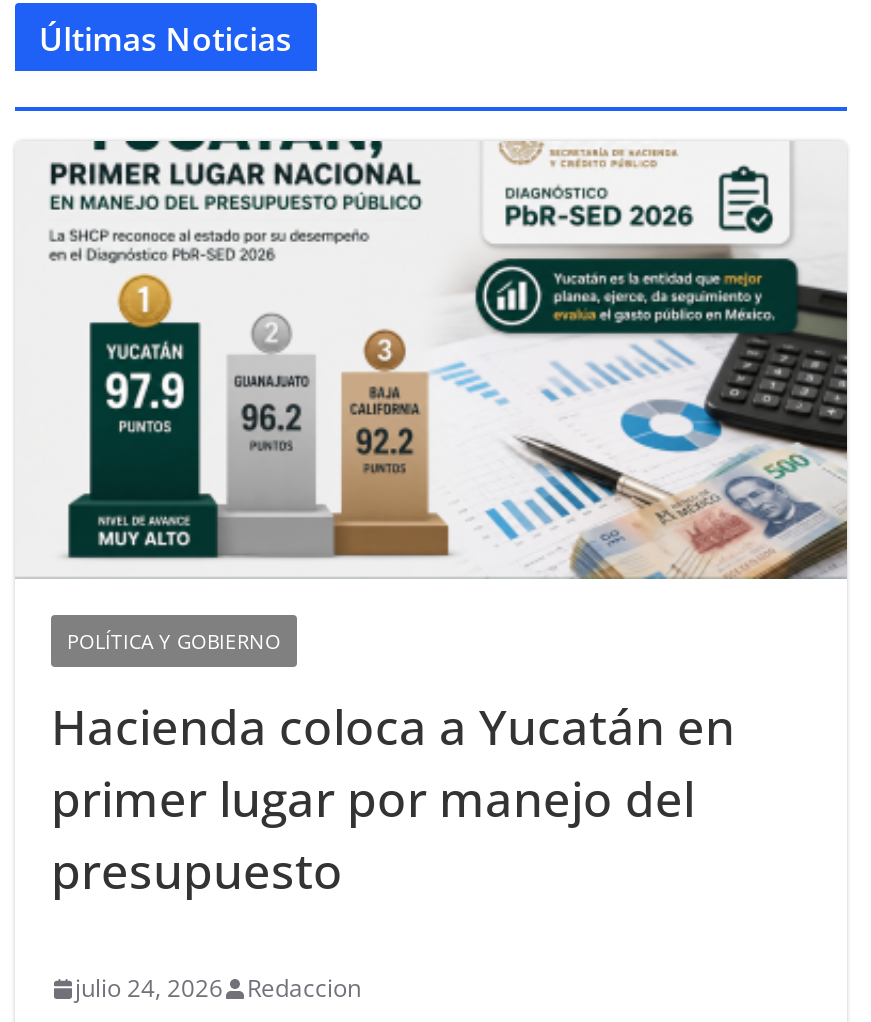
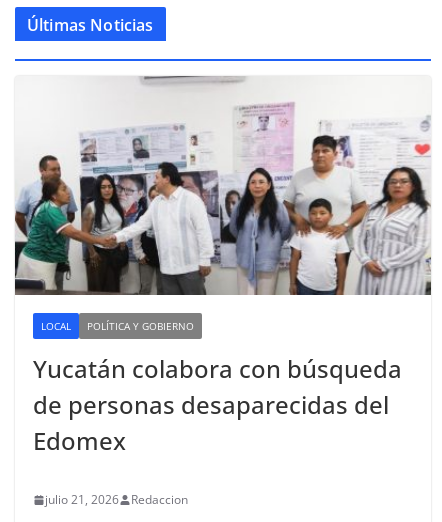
[15,139,849,581] [image] -> [14,75,431,296] [image]
none -> [41,319,71,333] LOCAL
[51,693,735,903] Hacienda coloca a Yucatán en | primer lugar por manejo del | presupuesto -> [33,352,402,457] Yucatán colabora con búsqueda | de personas desaparecidas del | Edomex
[75,971,361,1005] julio 24, 2026 Redaccion -> [45,491,188,508] julio 21, 2026 Redaccion

